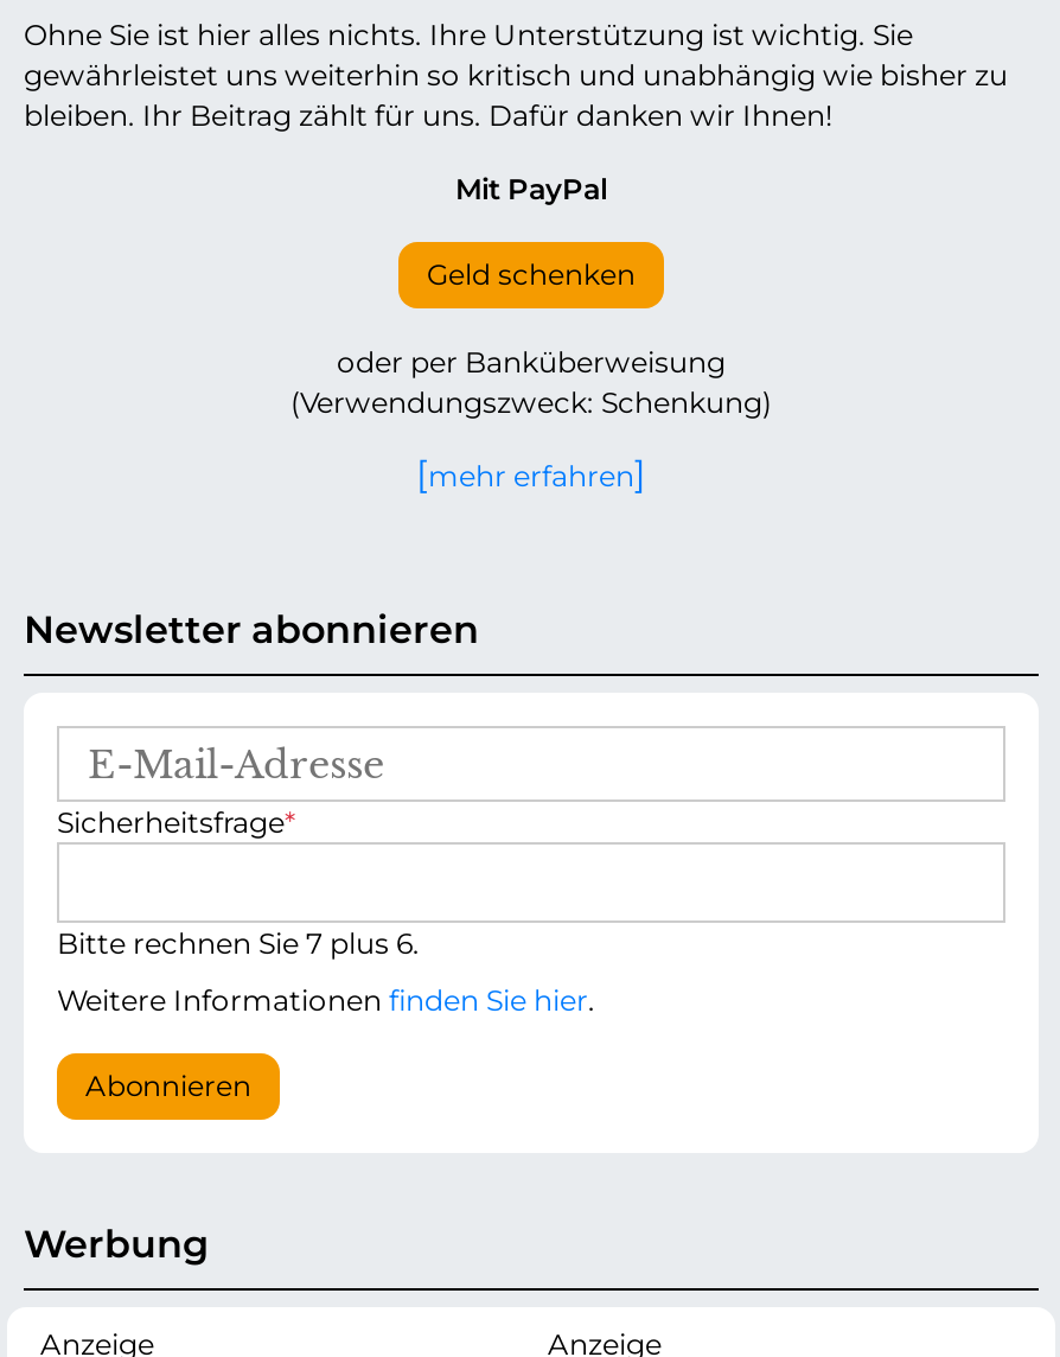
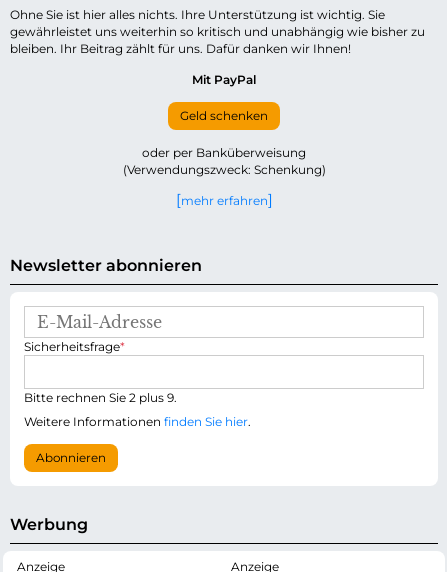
[57,926,420,962] Bitte rechnen Sie 7 plus 6. -> [24,390,177,405] Bitte rechnen Sie 2 plus 9.

